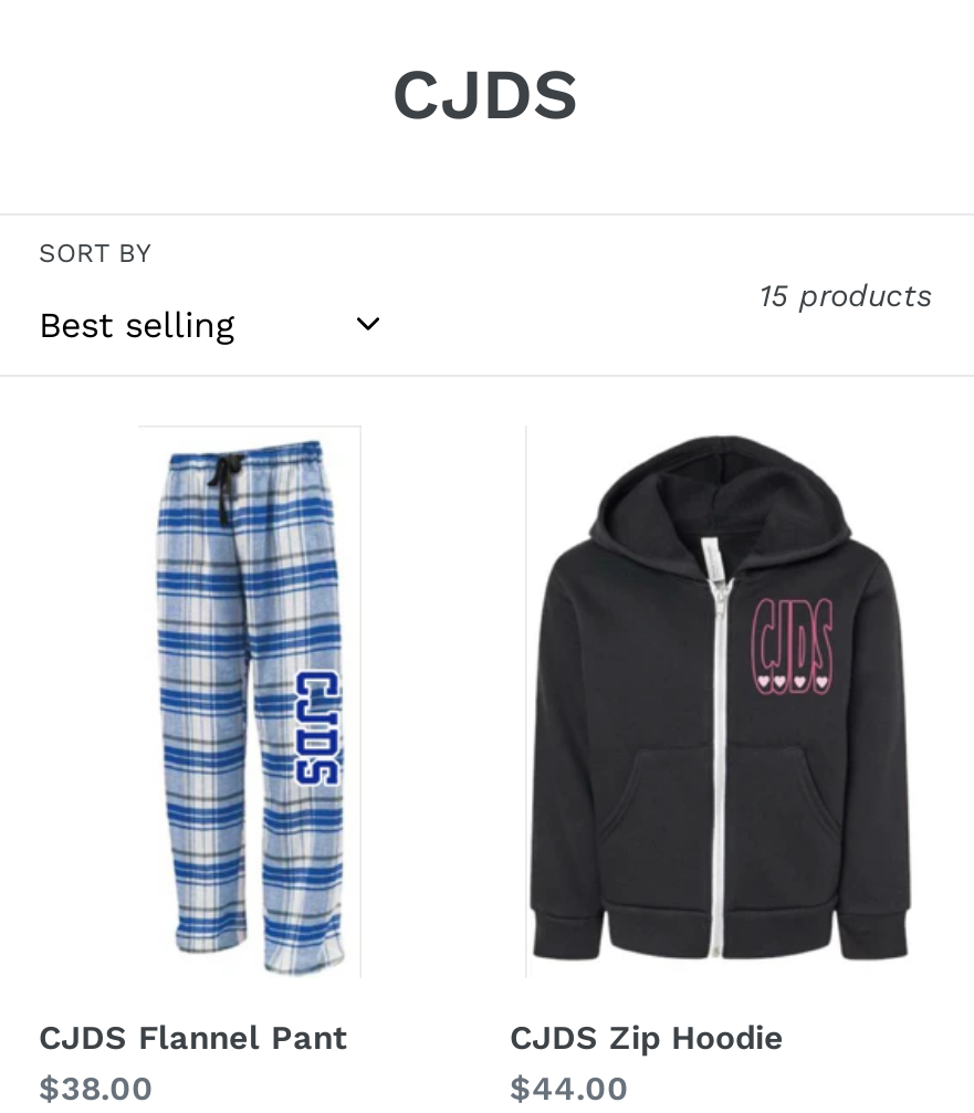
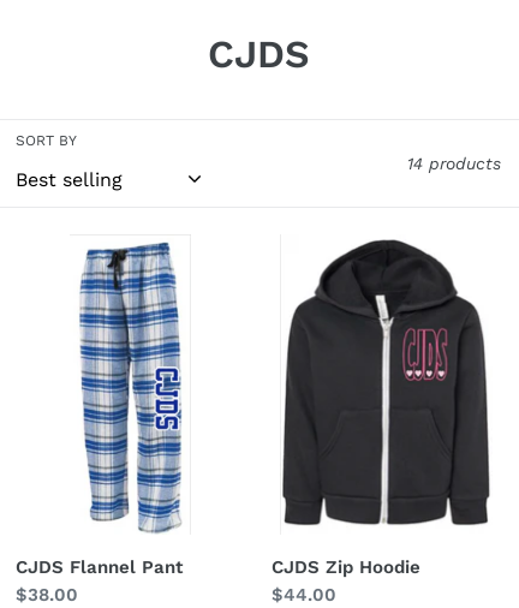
[760,277,932,313] 15 products -> [407,154,501,173] 14 products

